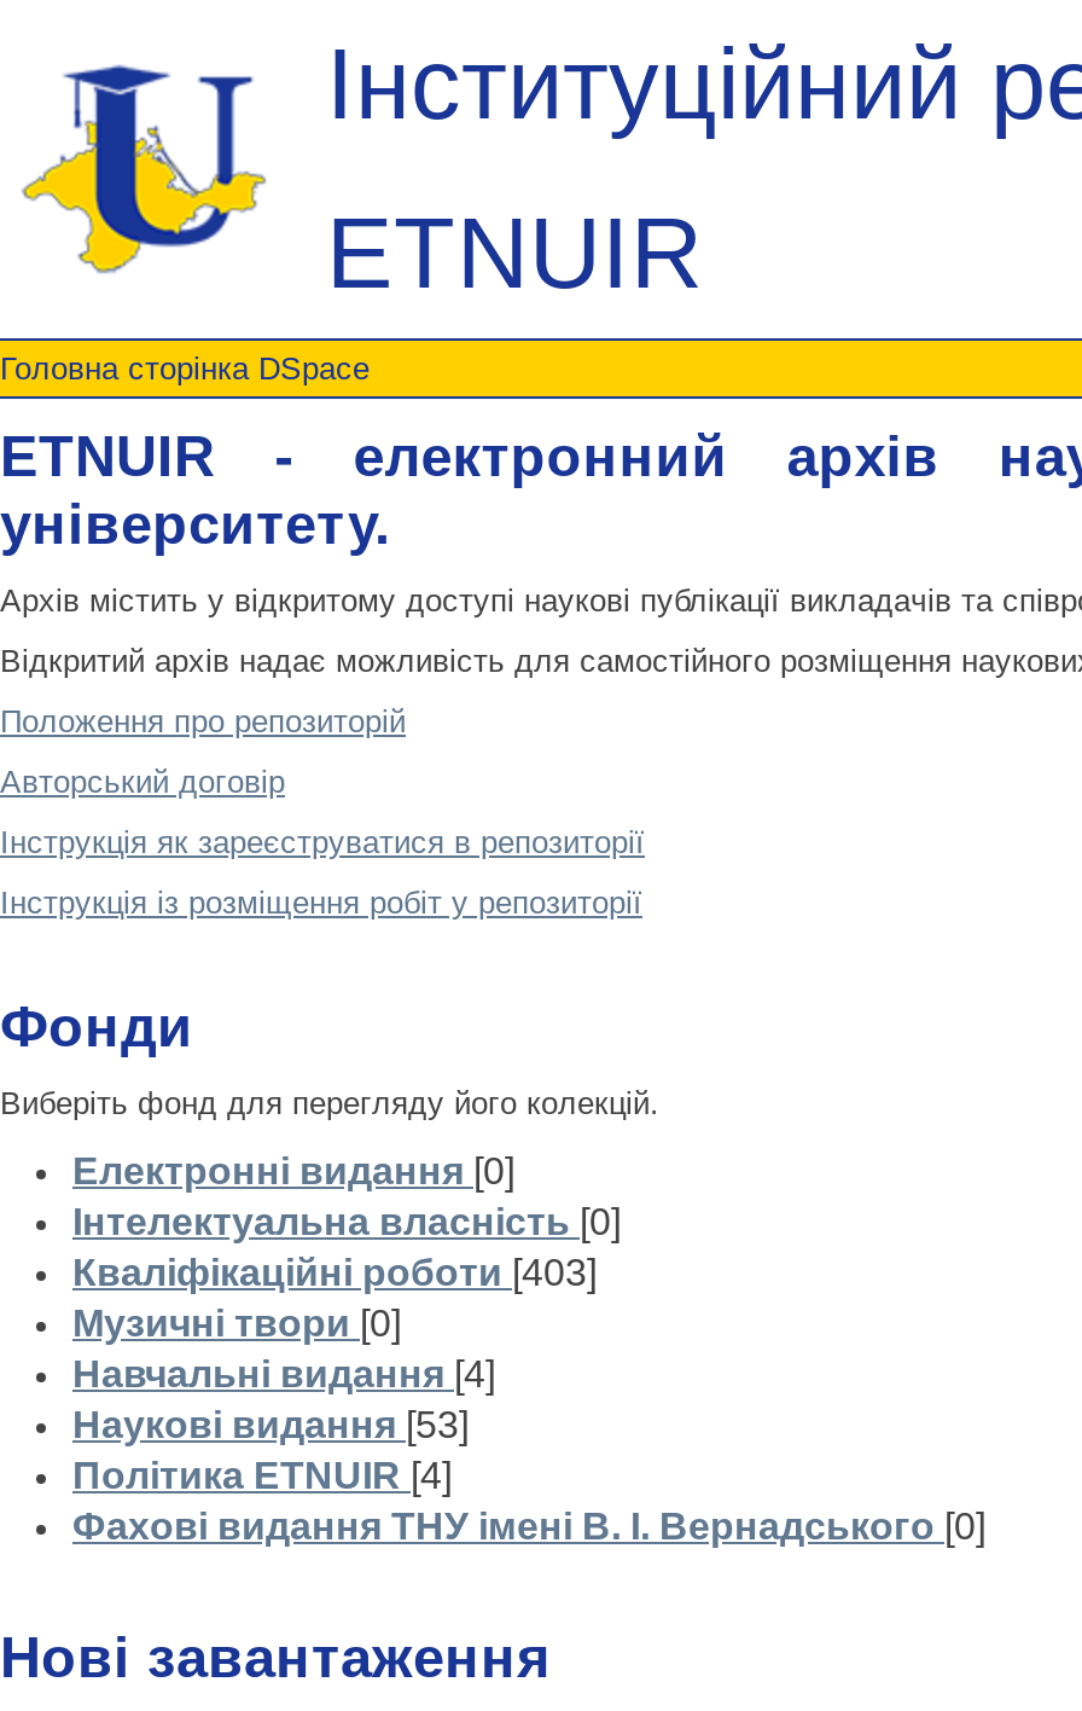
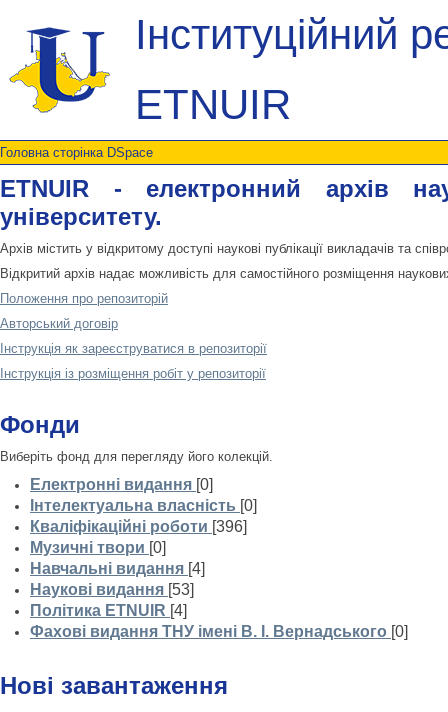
[72,1252,597,1293] Кваліфікаційні роботи [403] -> [30,518,247,535] Кваліфікаційні роботи [396]

